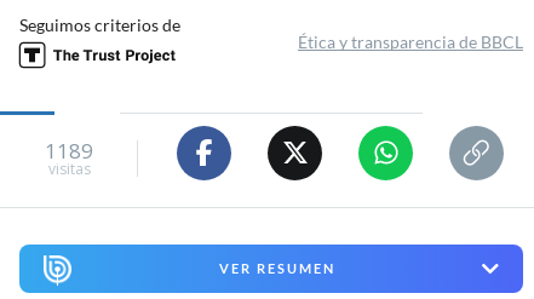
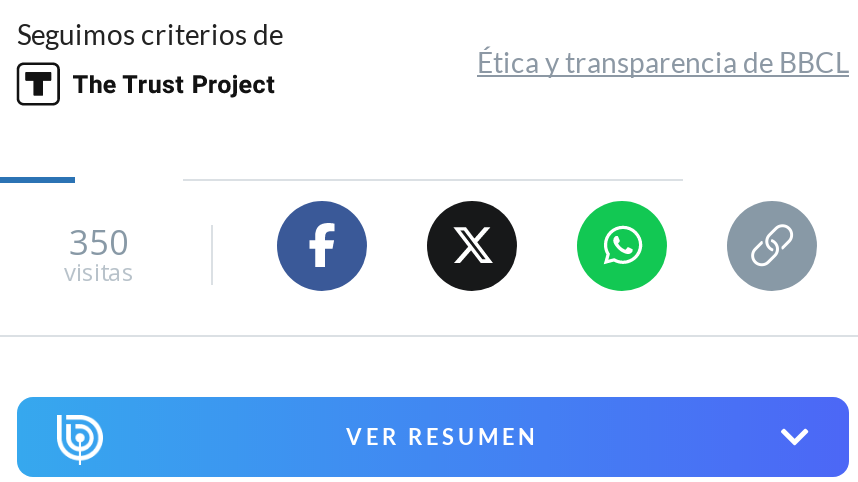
[45,137,93,165] 1189 -> [69,219,129,265] 350

